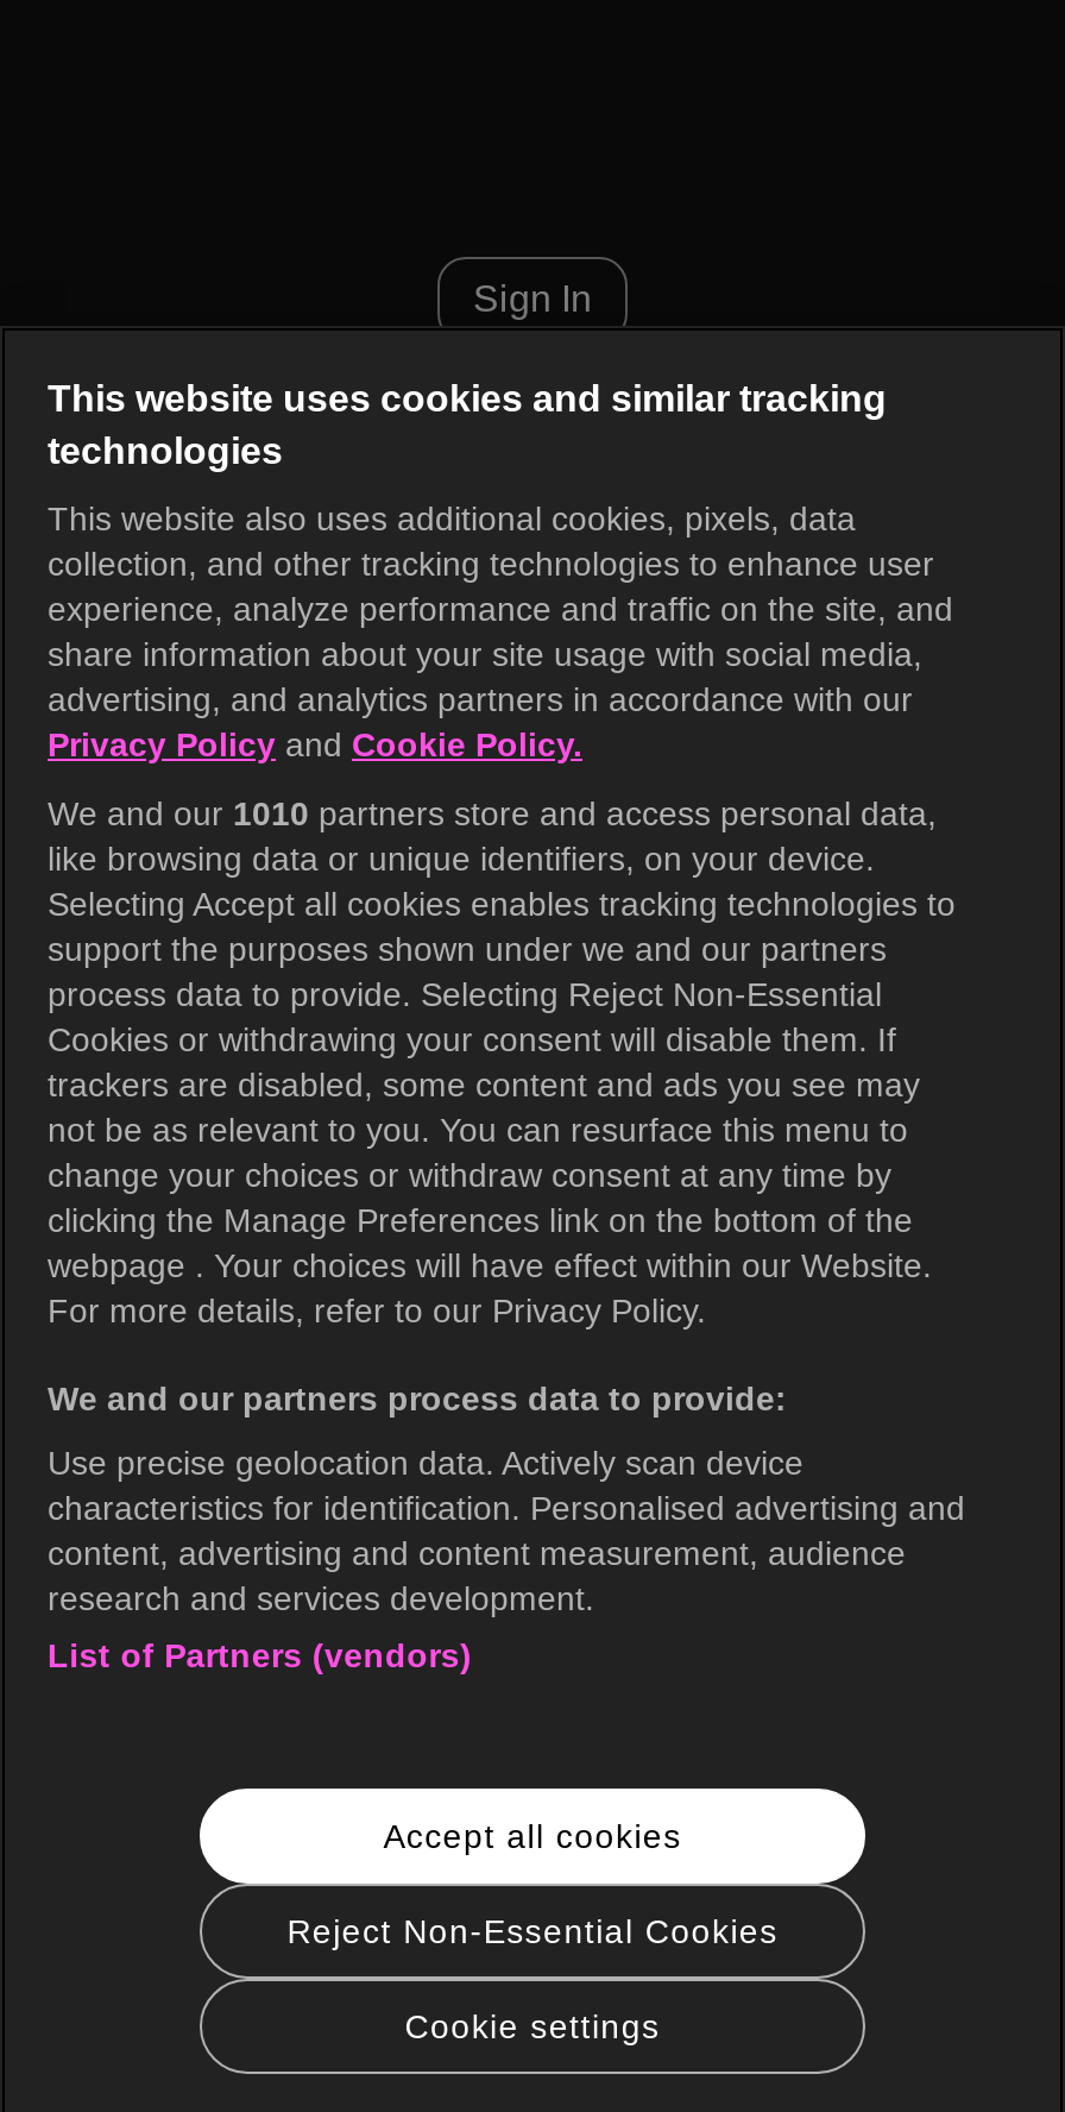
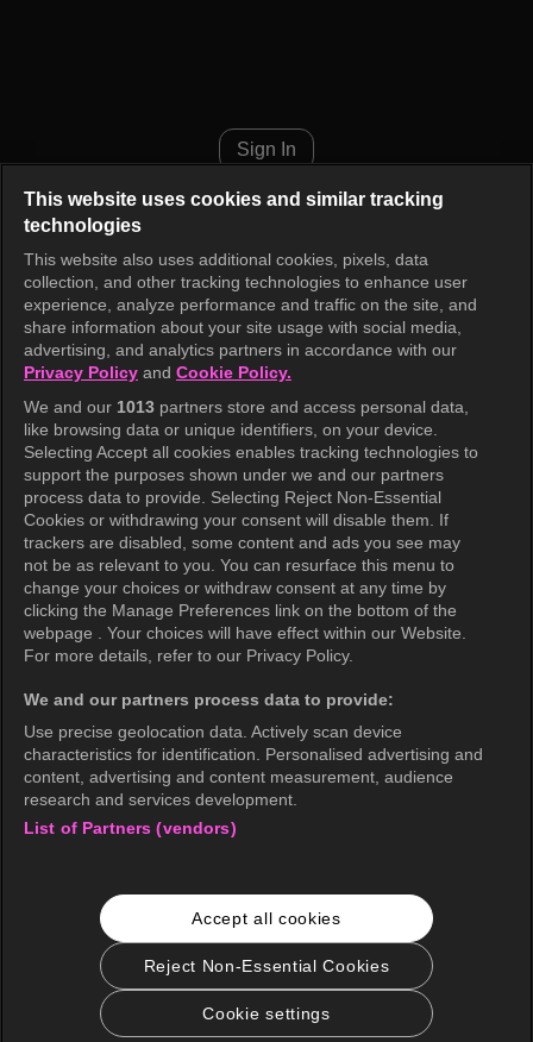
[48,794,937,832] We and our 1010 partners store and access personal data, -> [24,397,469,416] We and our 1013 partners store and access personal data,

